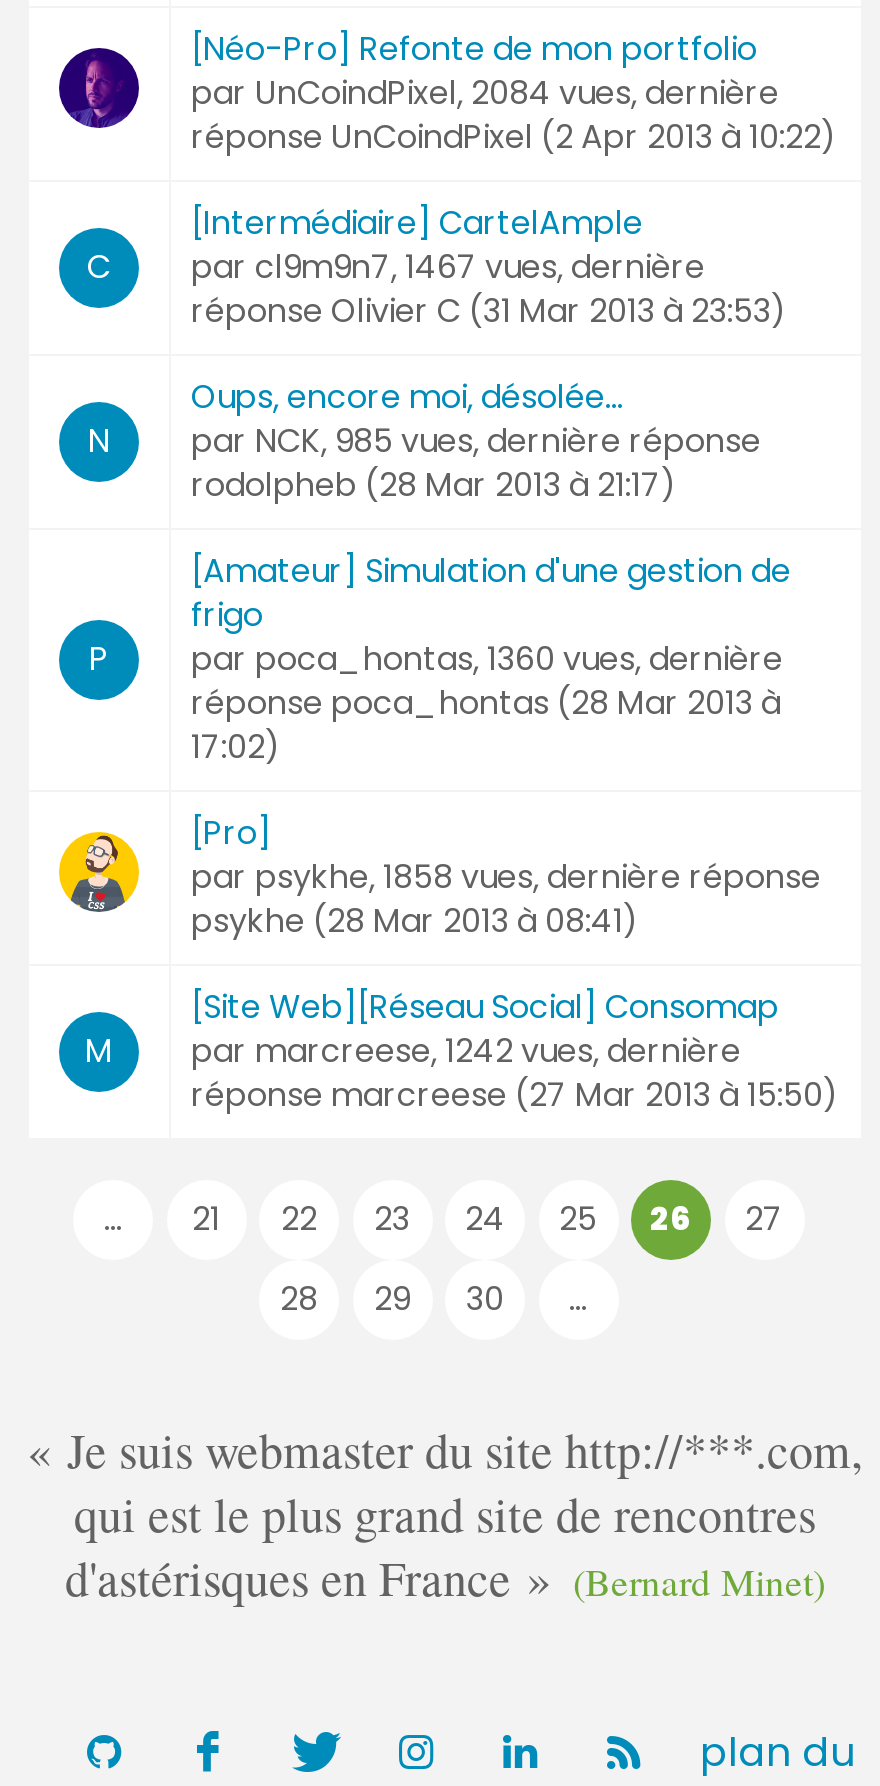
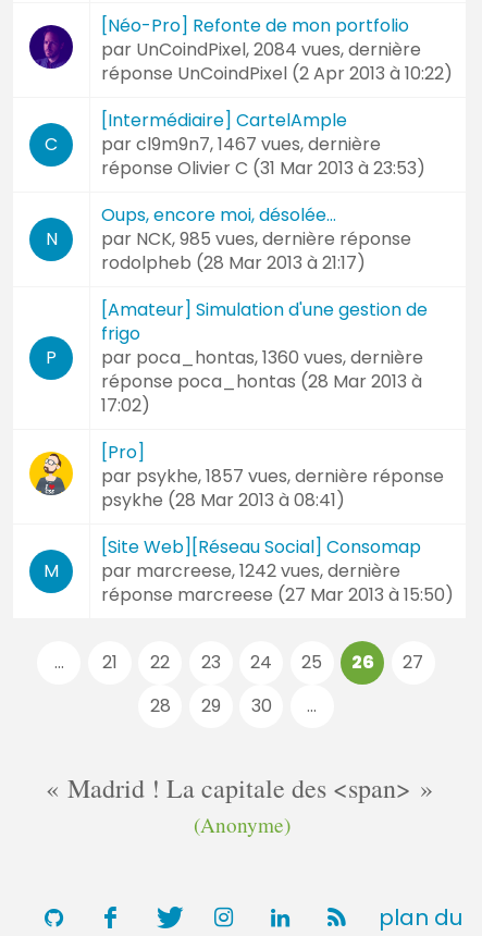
[191,853,821,899] par psykhe, 1858 vues, dernière réponse -> [101,463,444,488] par psykhe, 1857 vues, dernière réponse
[51,1417,863,1609] Je suis webmaster du site http://***.com, | qui est le plus grand site de rencontres | d'astérisques en France | (Bernard Minet) -> [59,770,420,838] Madrid ! La capitale des <span> | (Anonyme)

